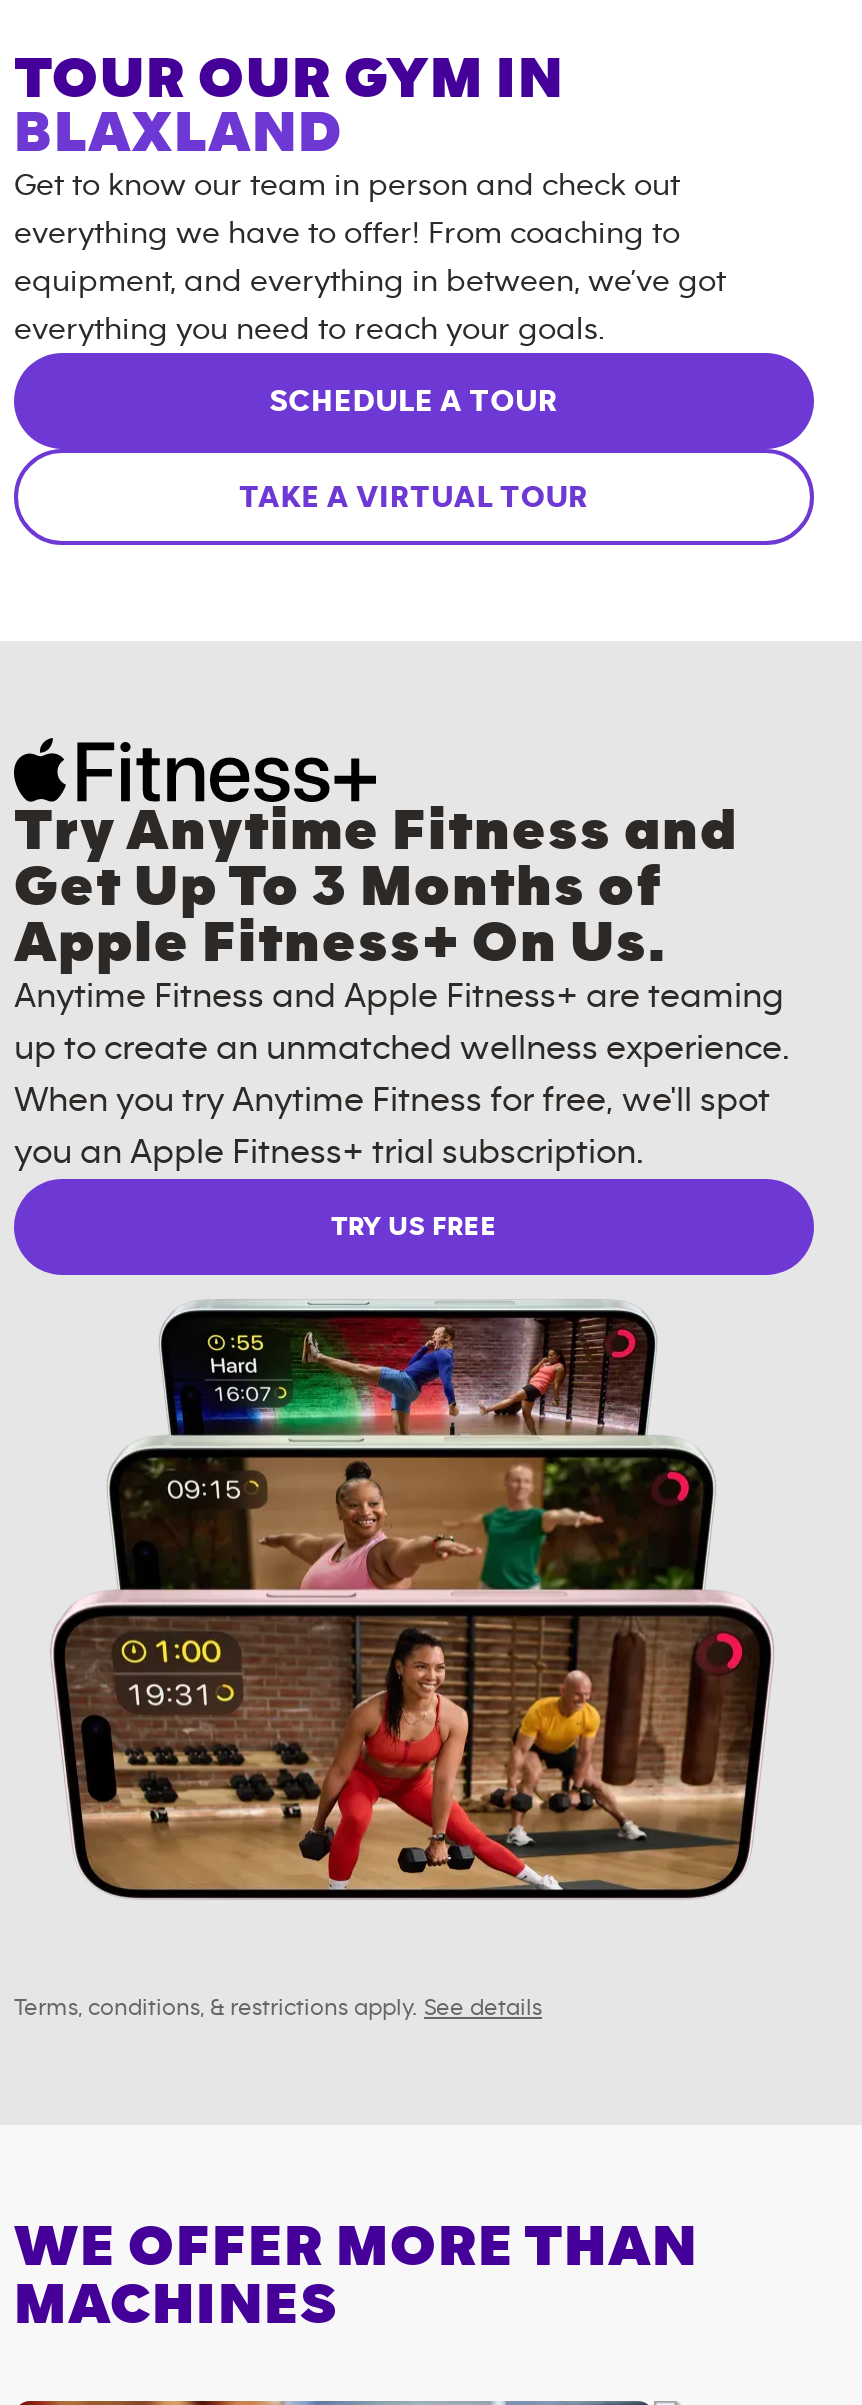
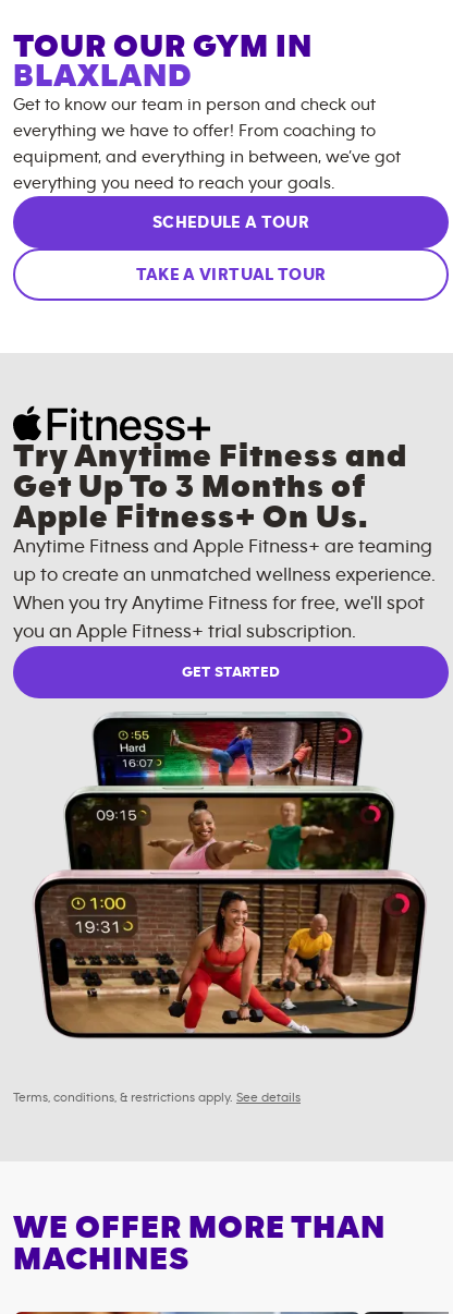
[331,1212,497,1240] TRY US FREE -> [181,664,280,679] GET STARTED

